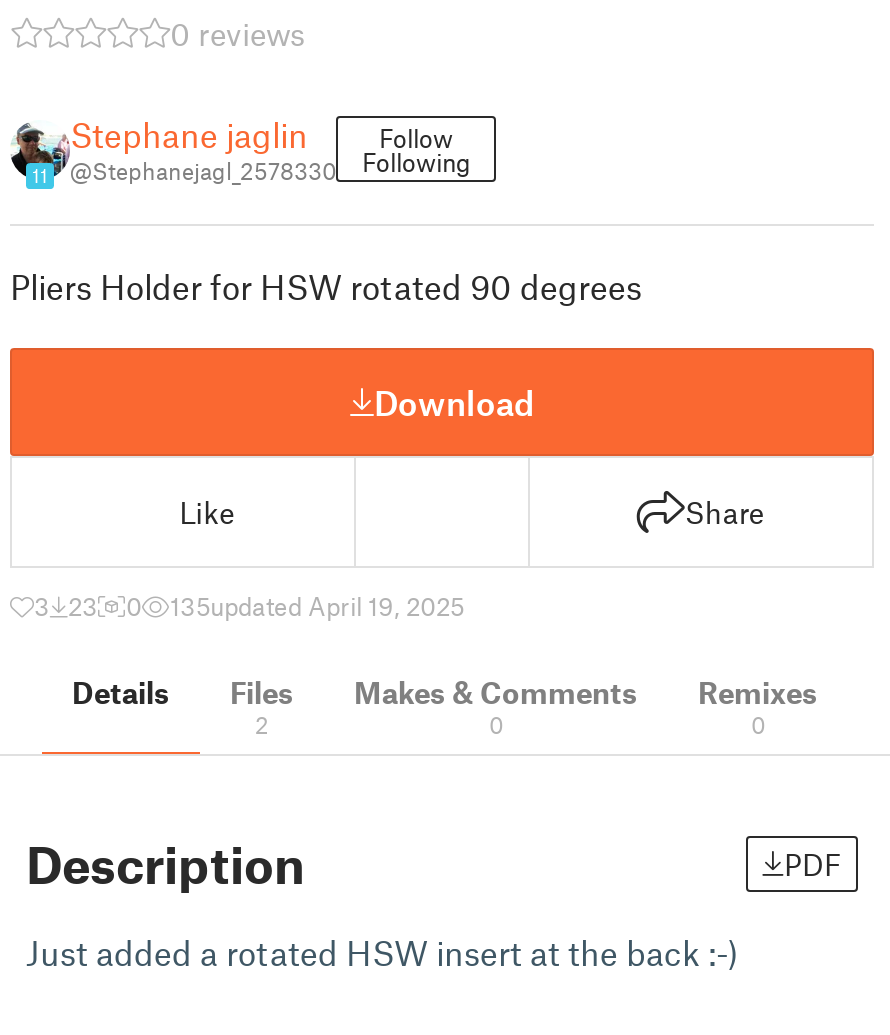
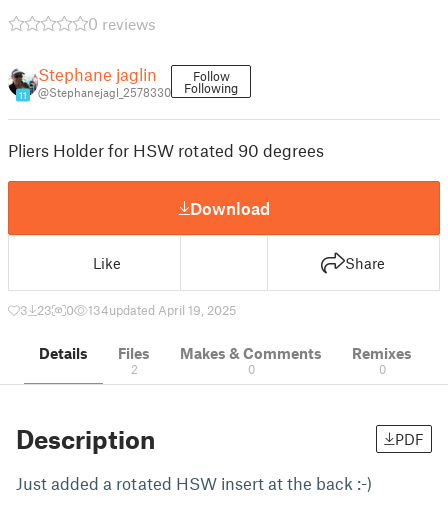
[170,590,464,622] 135updated April 19, 2025 -> [88,302,236,318] 134updated April 19, 2025

